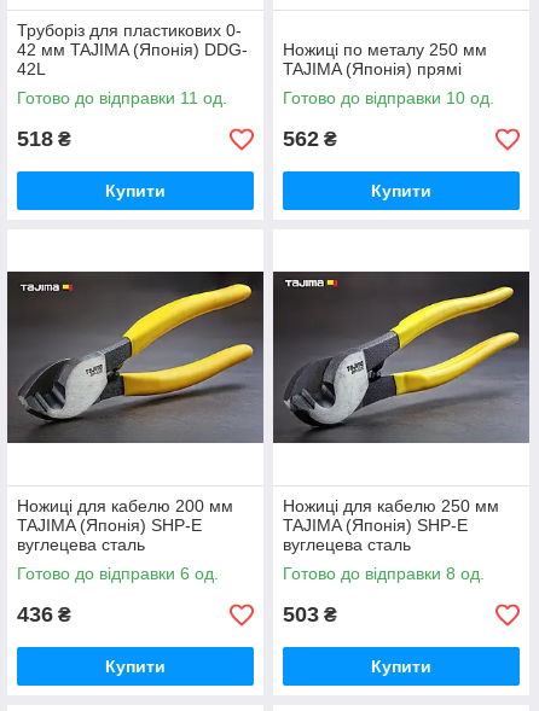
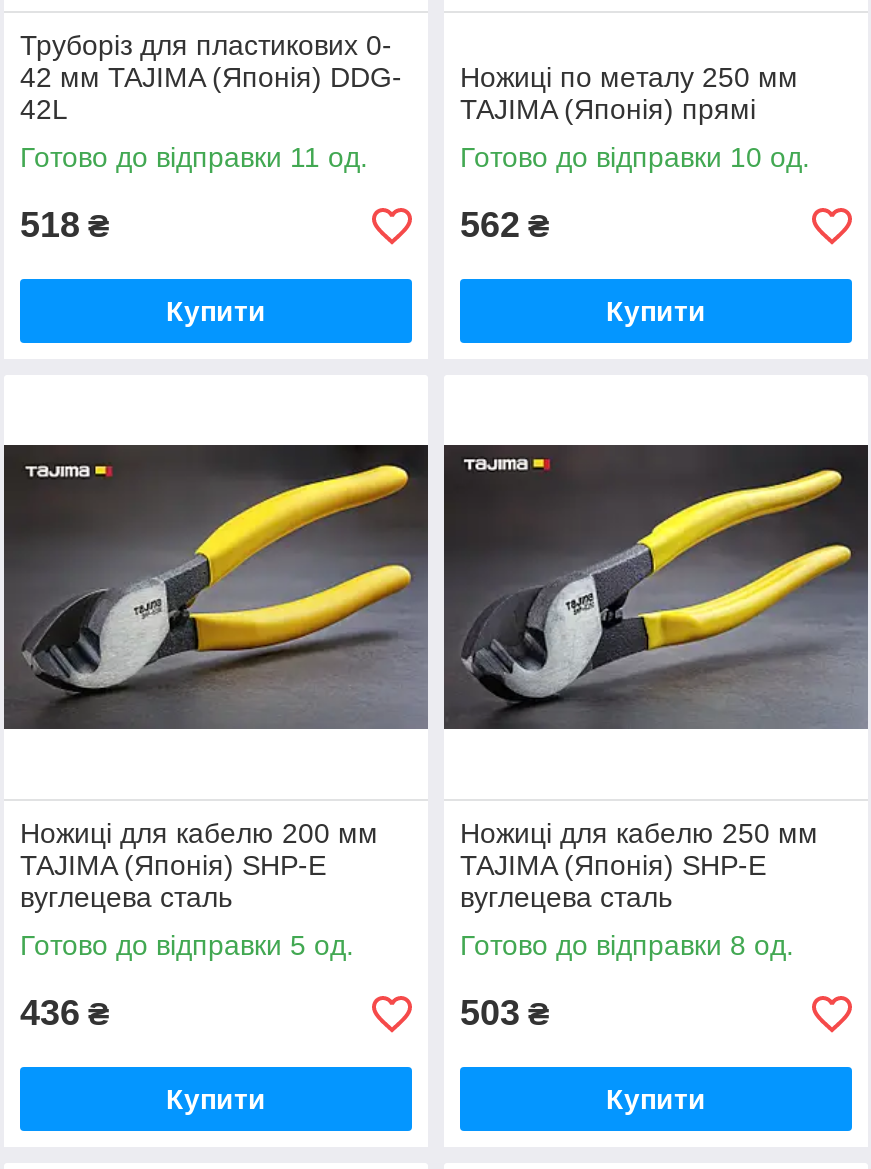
[17,564,219,583] Готово до відправки 6 од. -> [20,929,354,961] Готово до відправки 5 од.

